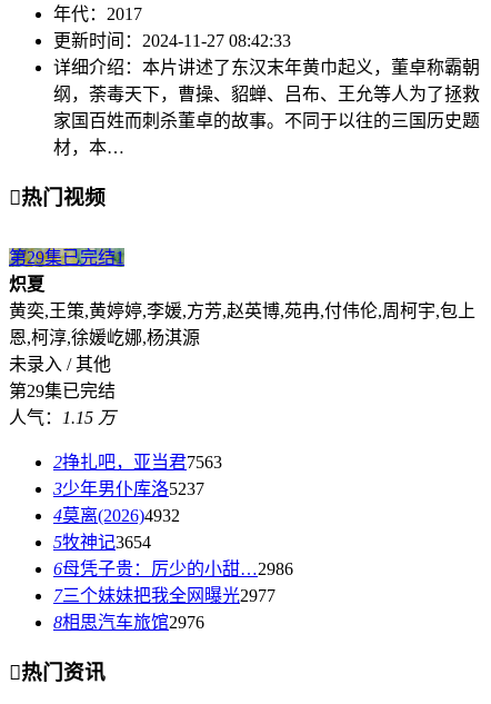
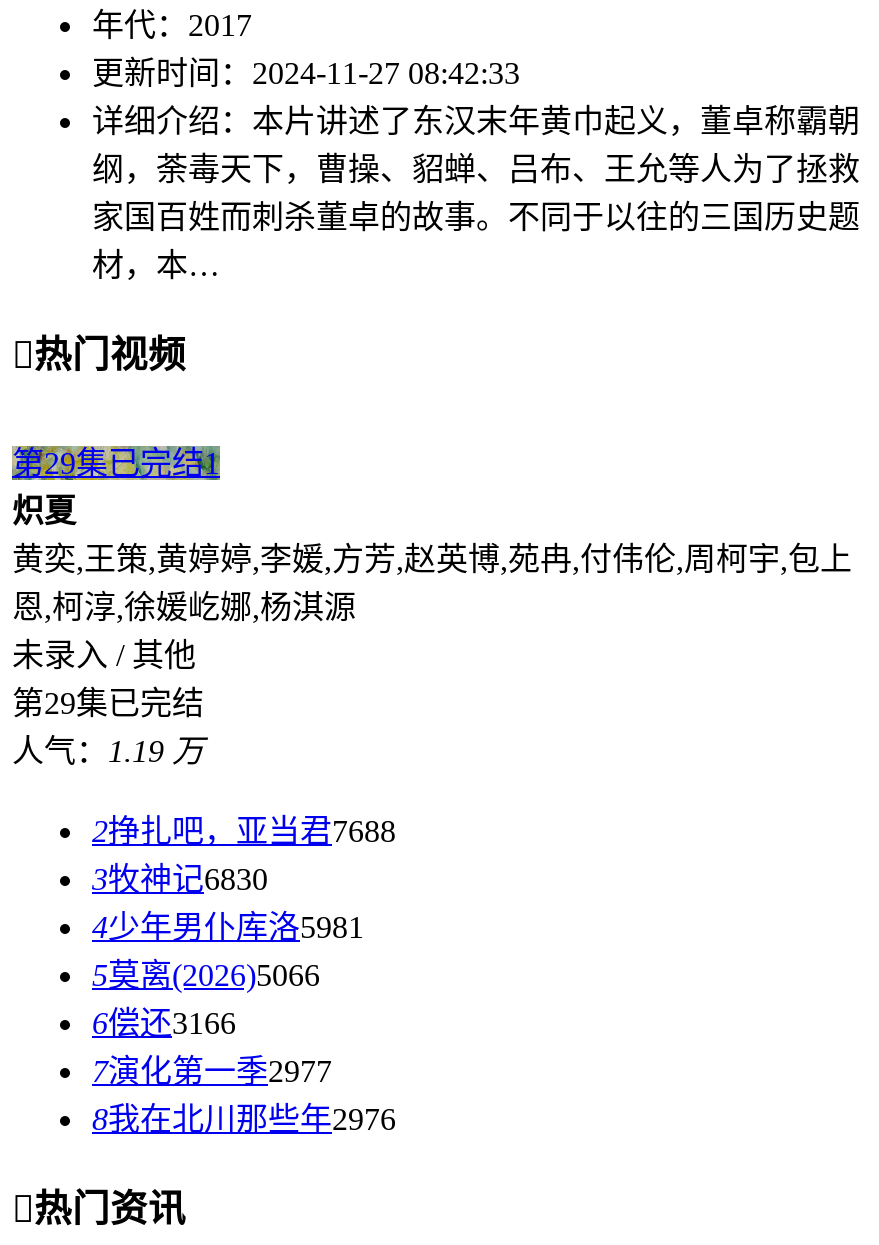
[9,408,116,427] 人气：1.15 万 -> [12,734,204,768] 人气：1.19 万
[53,453,293,632] 2挣扎吧，亚当君7563 | 3少年男仆库洛5237 | 4莫离(2026)4932 | 5牧神记3654 | 6母凭子贵：厉少的小甜… 2986 | 7三个妹妹把我全网曝光2977 | 8相思汽车旅馆2976 -> [92,814,396,1136] 2挣扎吧，亚当君7688 | 3牧神记6830 | 4少年男仆库洛5981 | 5莫离(2026)5066 | 6偿还3166 | 7演化第一季2977 | 8我在北川那些年2976

